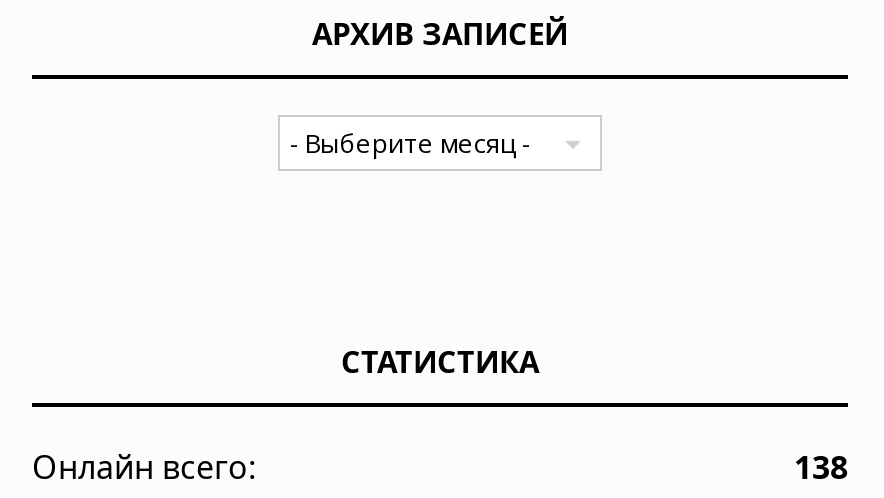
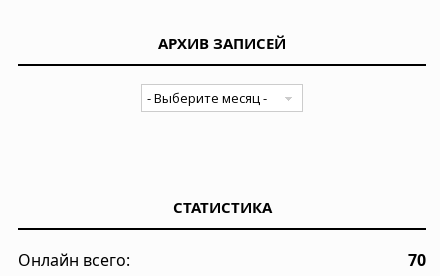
[794,445,848,489] 138 -> [408,249,426,271] 70

